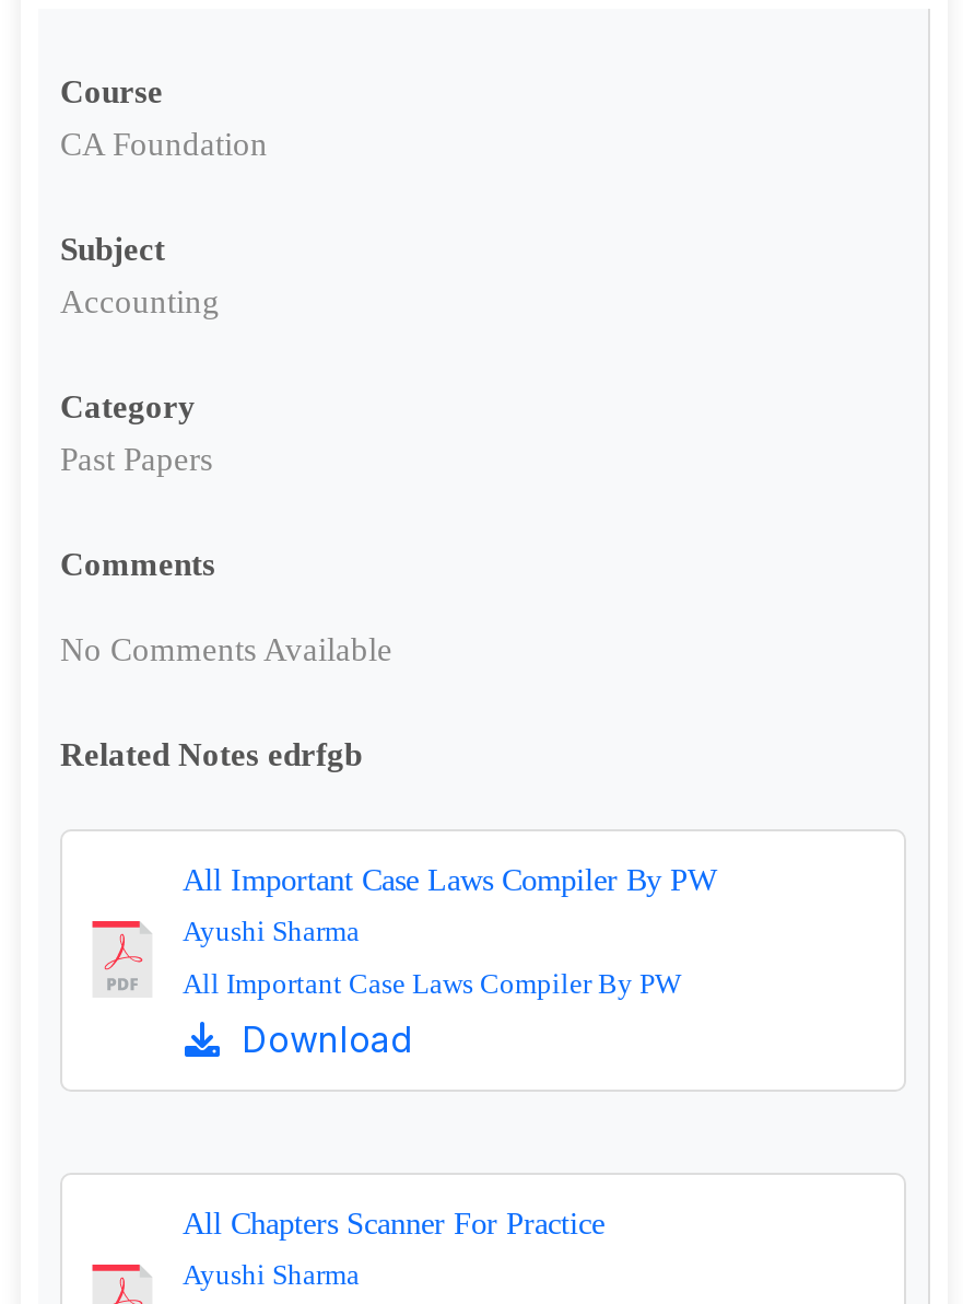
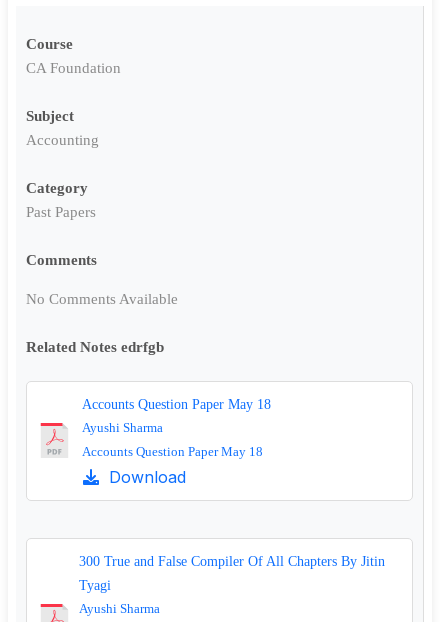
[183,861,716,896] All Important Case Laws Compiler By PW -> [82,396,271,412] Accounts Question Paper May 18
[183,966,681,999] All Important Case Laws Compiler By PW -> [82,444,263,459] Accounts Question Paper May 18
[183,1205,604,1240] All Chapters Scanner For Practice -> [79,553,385,593] 300 True and False Compiler Of All Chapters By Jitin | Tyagi

